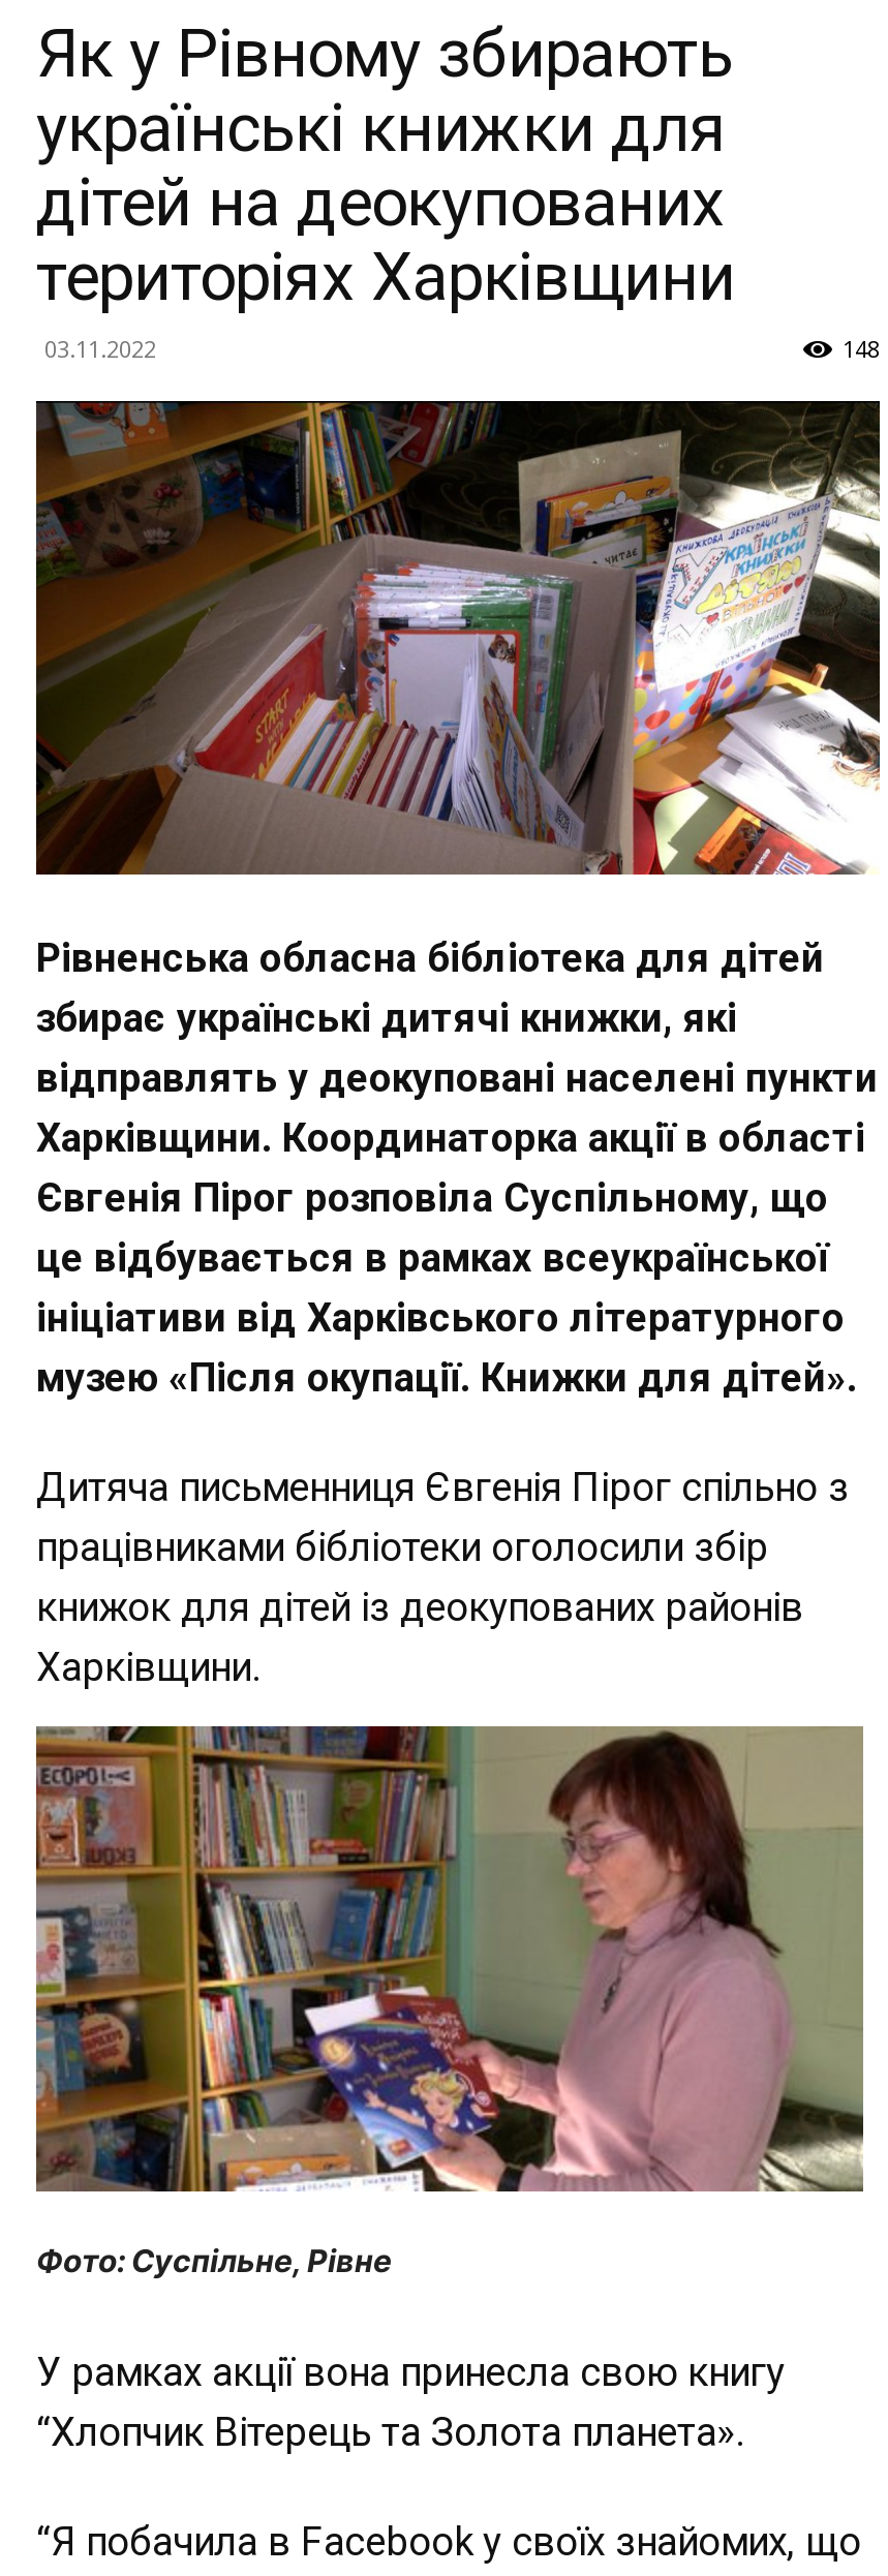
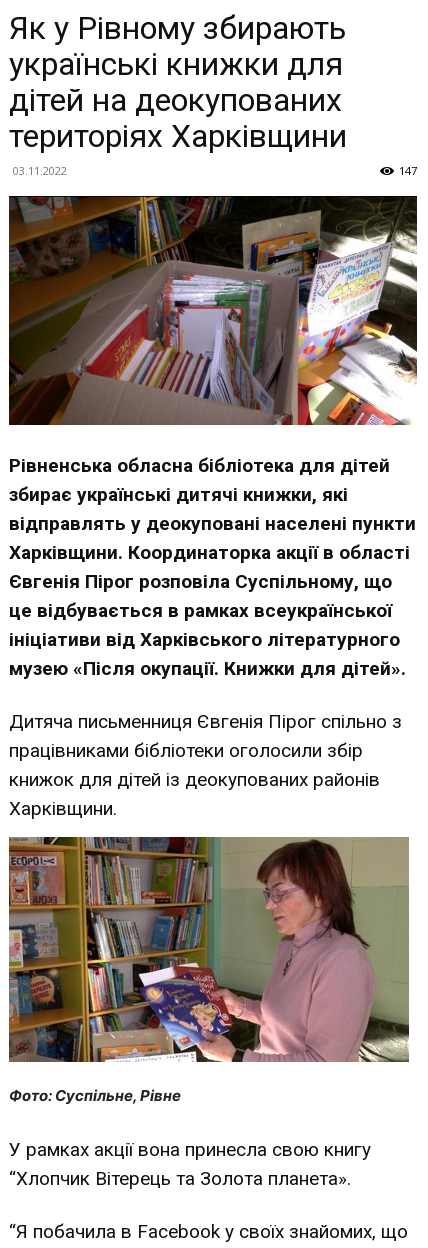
[843,333,880,364] 148 -> [399,163,417,178] 147

